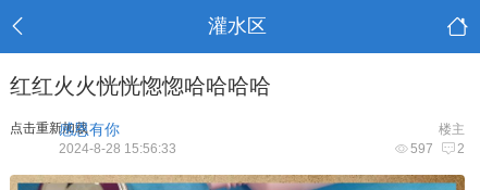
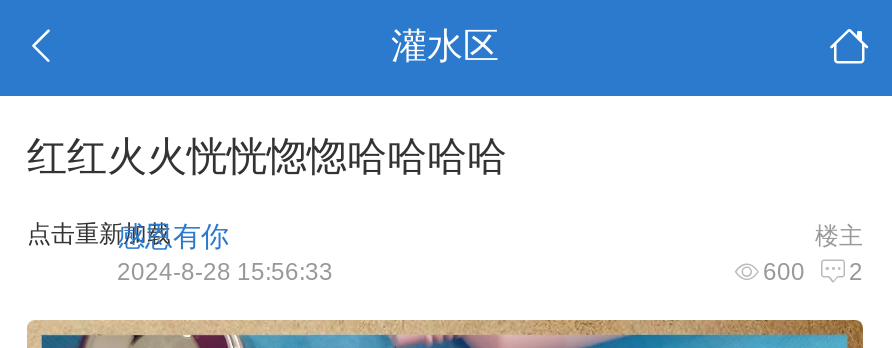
[410,141,465,156] 597 2 -> [763,258,863,286] 600 2

